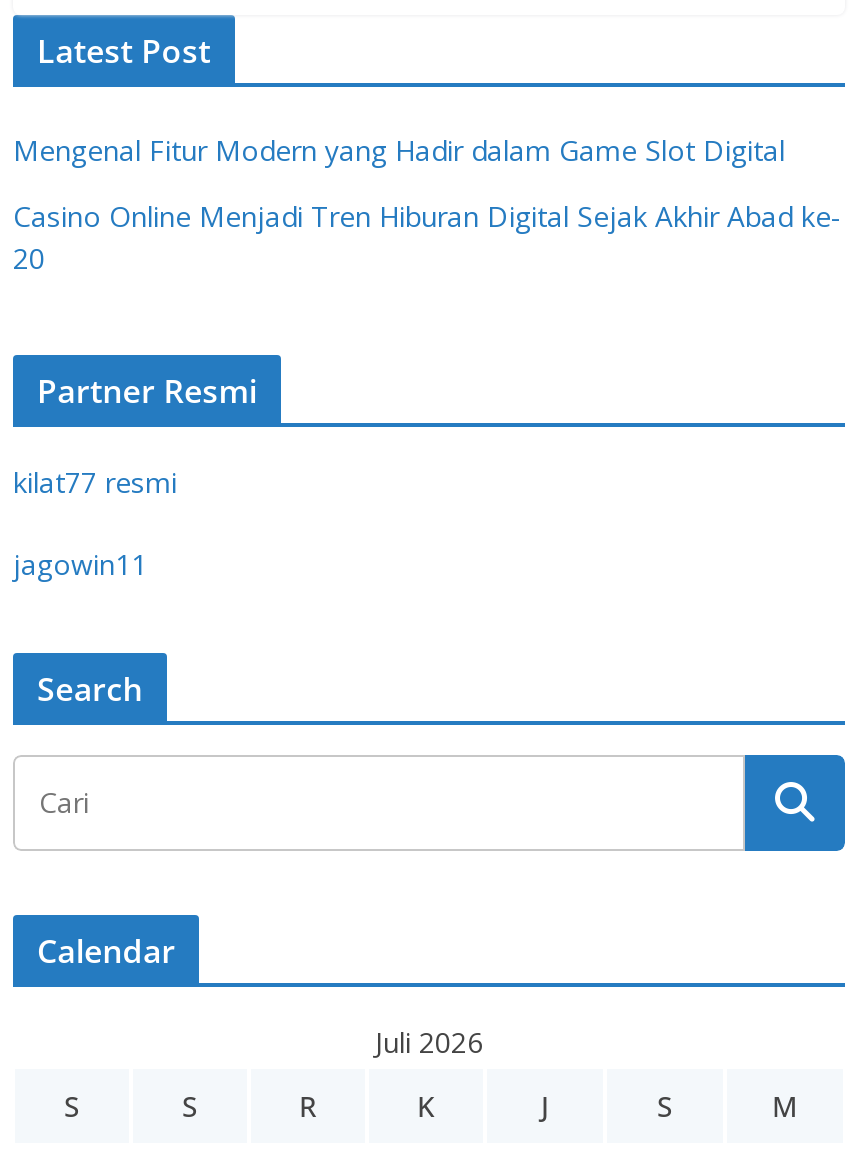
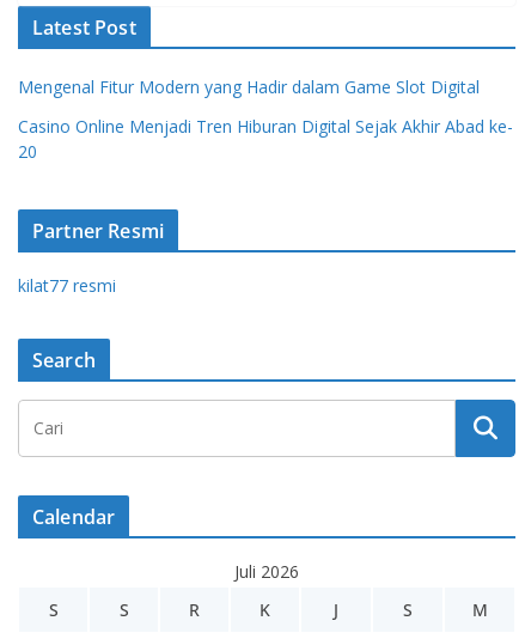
[13,545,147,583] jagowin11 -> none

